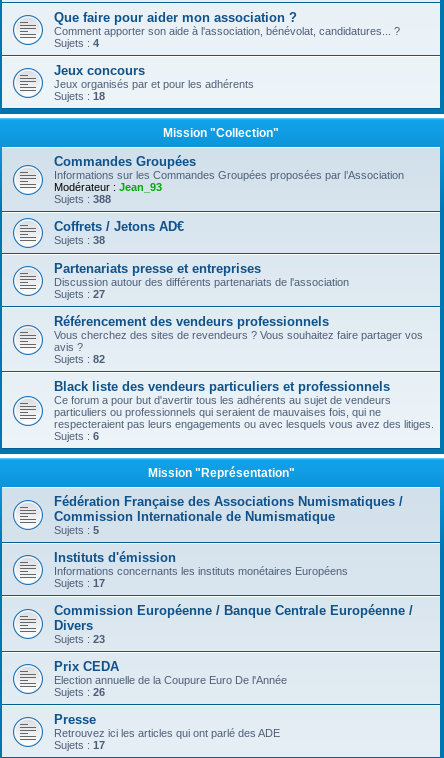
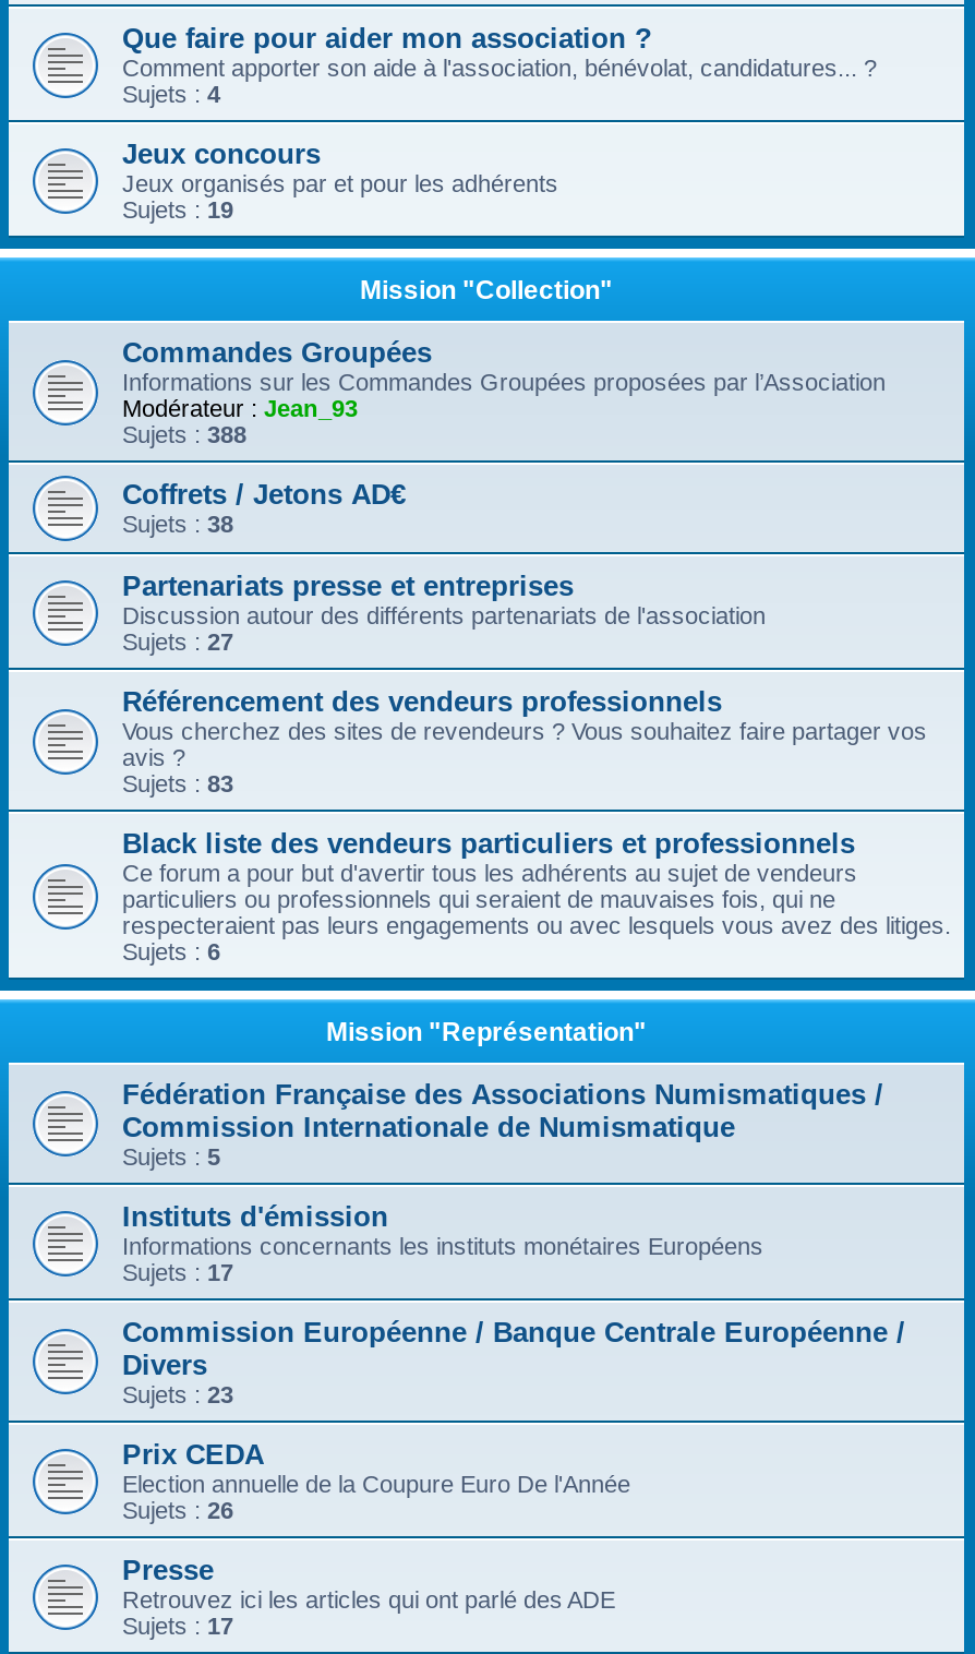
[54,90,105,102] Sujets : 18 -> [122,196,233,223] Sujets : 19
[54,353,105,365] Sujets : 82 -> [122,770,233,796] Sujets : 83

